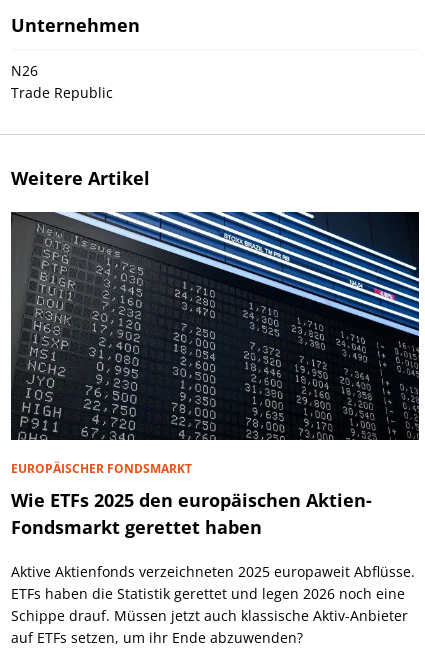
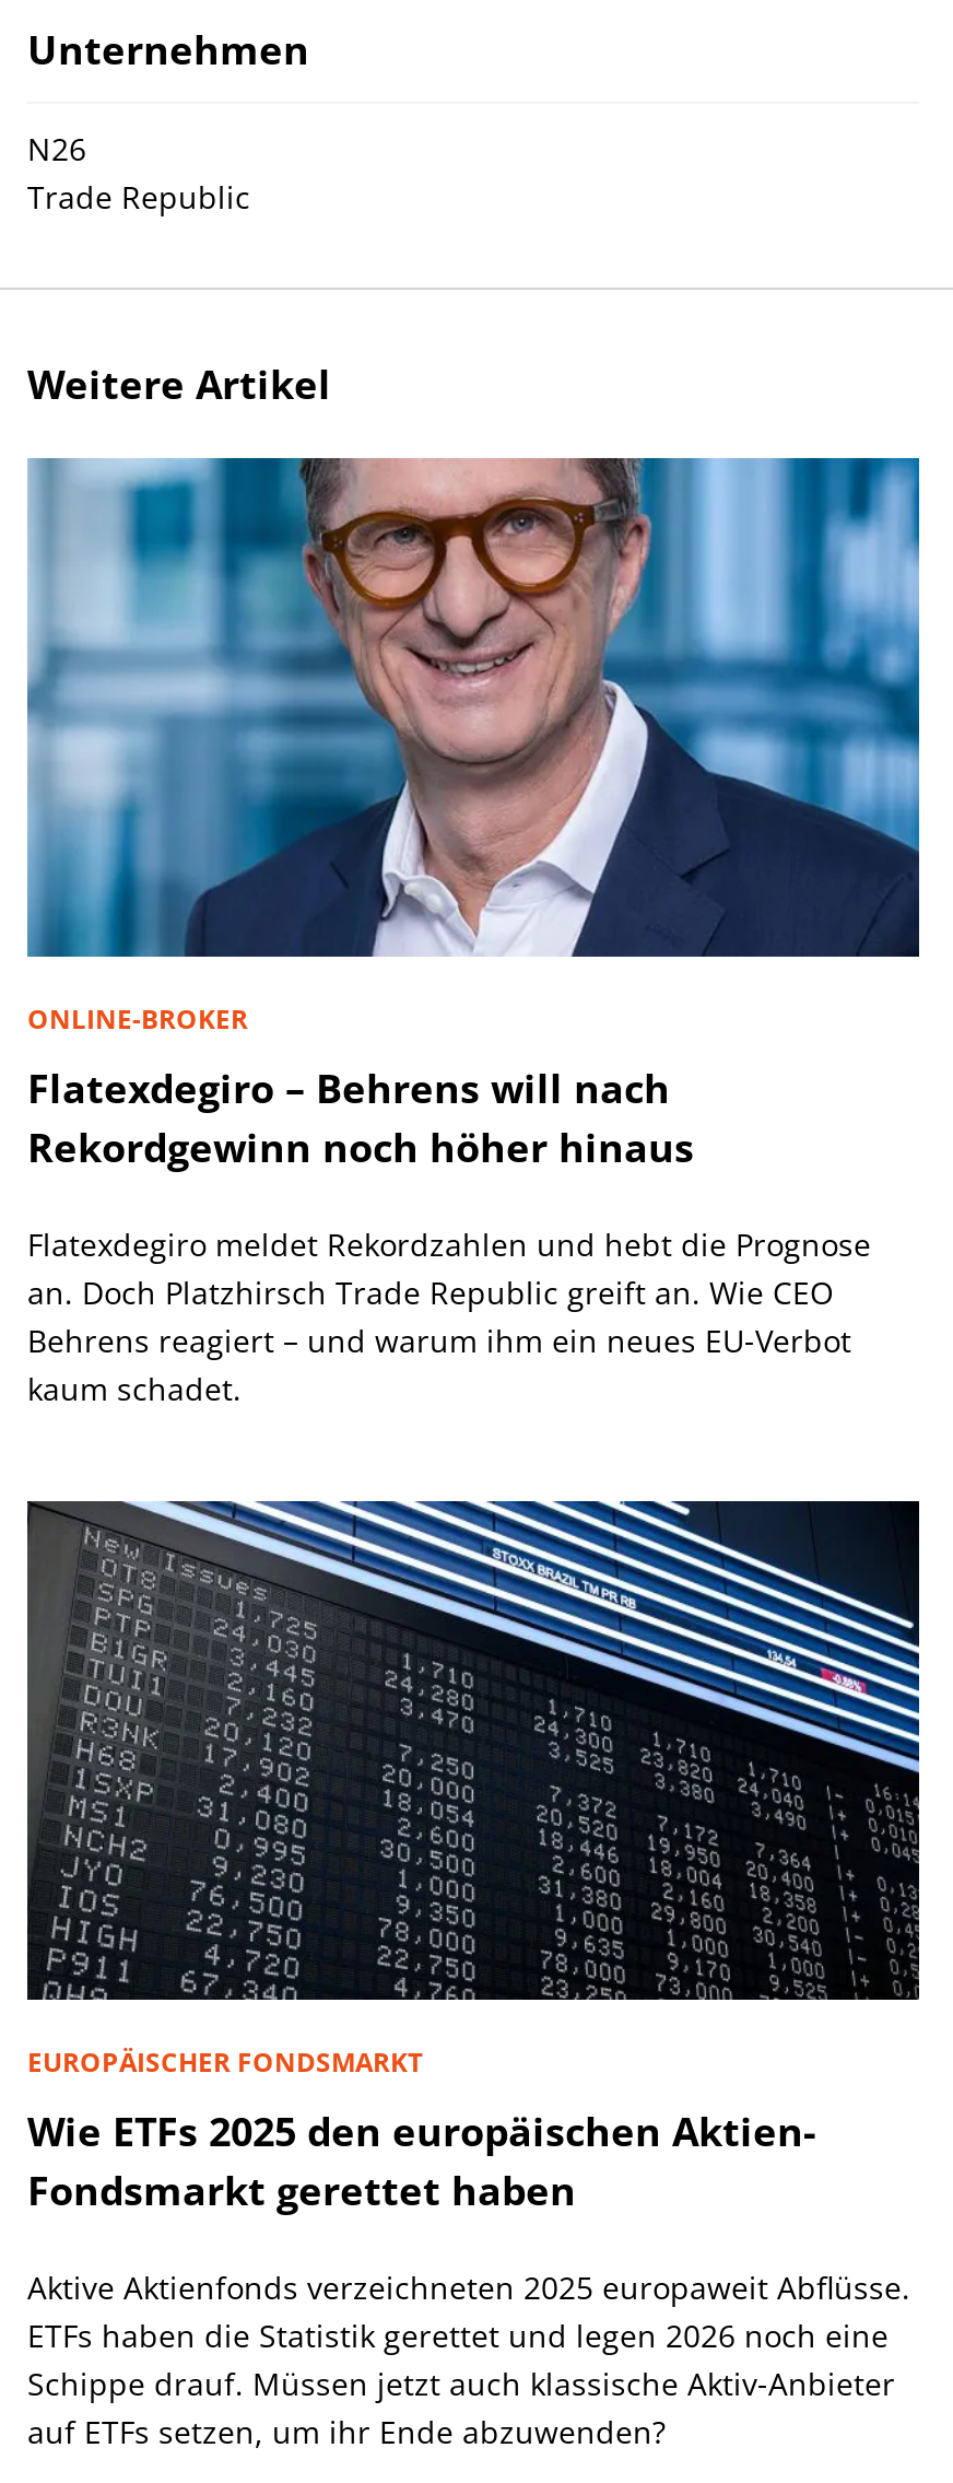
none -> [25,456,921,1410] [image] | ONLINE-BROKER | Flatexdegiro – Behrens will nach | Rekordgewinn noch höher hinaus | Flatexdegiro meldet Rekordzahlen und hebt die Prognose | an. Doch Platzhirsch Trade Republic greift an. Wie CEO | Behrens reagiert – und warum ihm ein neues EU-Verbot | kaum schadet.

